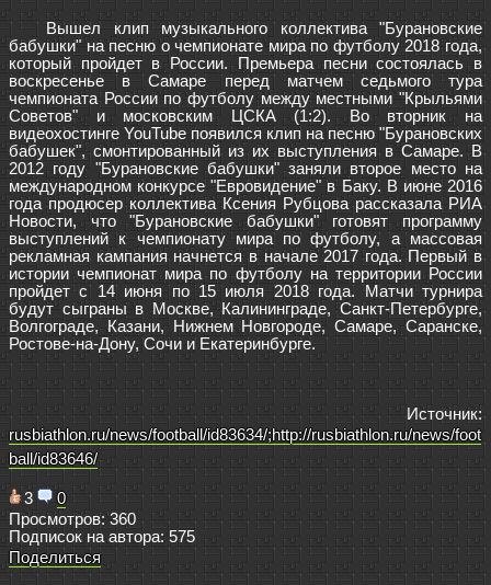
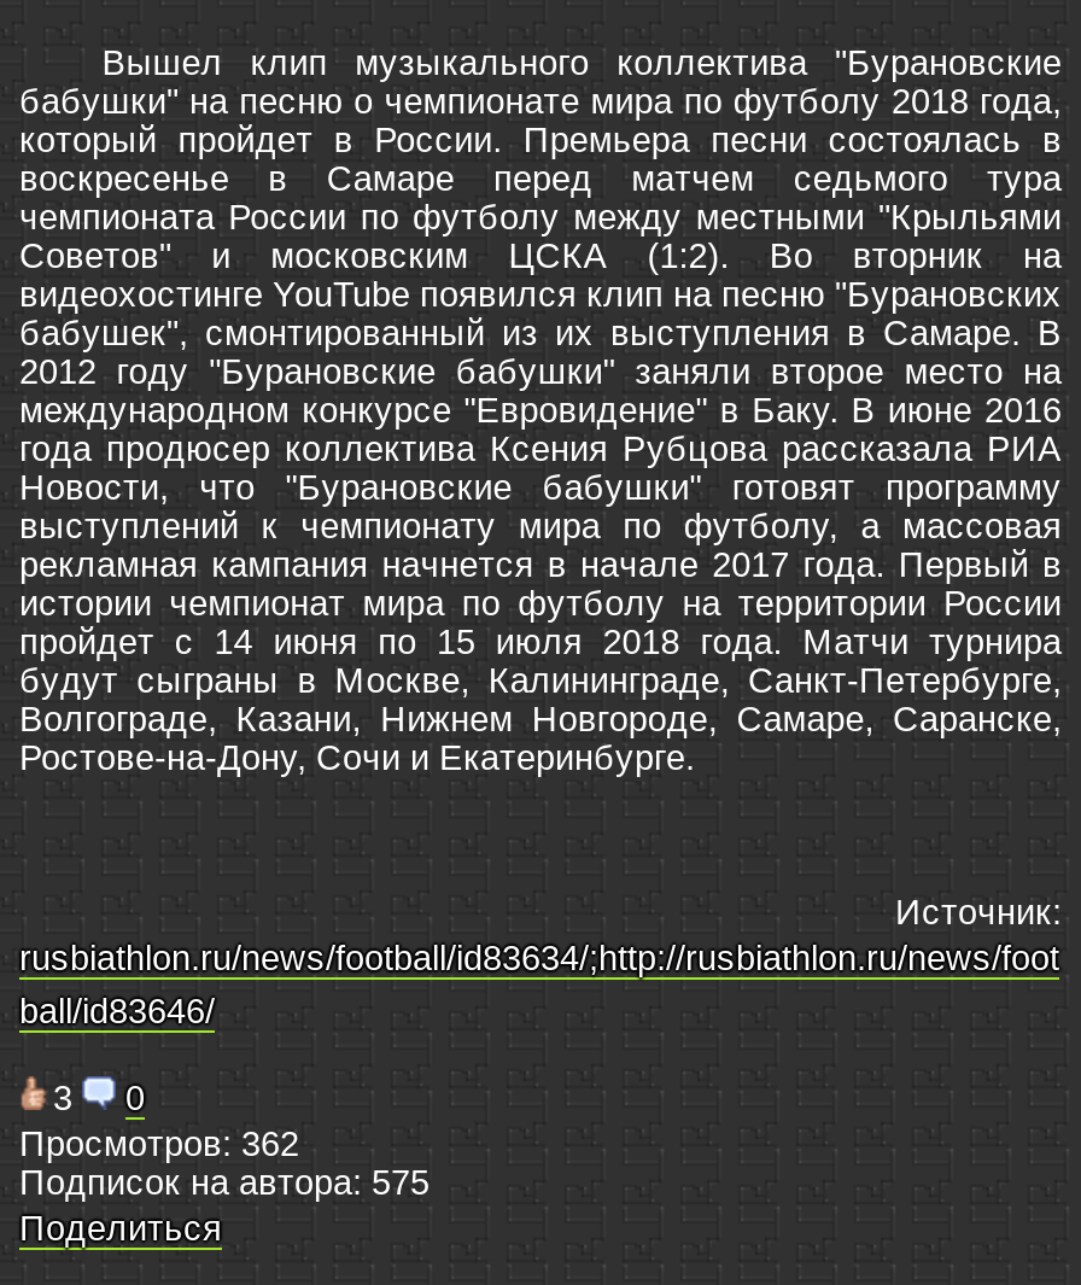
[9,511,136,528] Просмотров: 360 -> [19,1125,299,1164] Просмотров: 362

